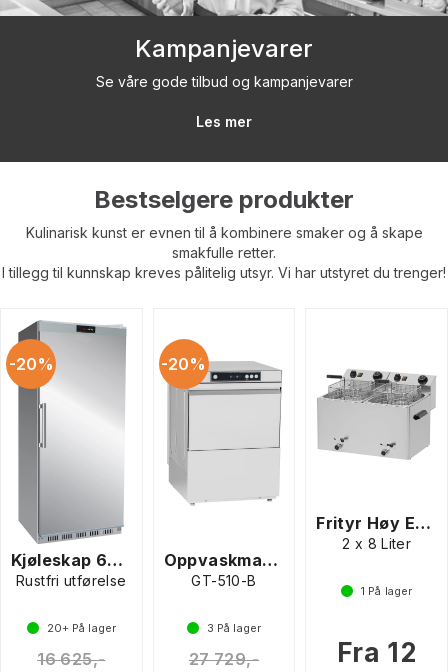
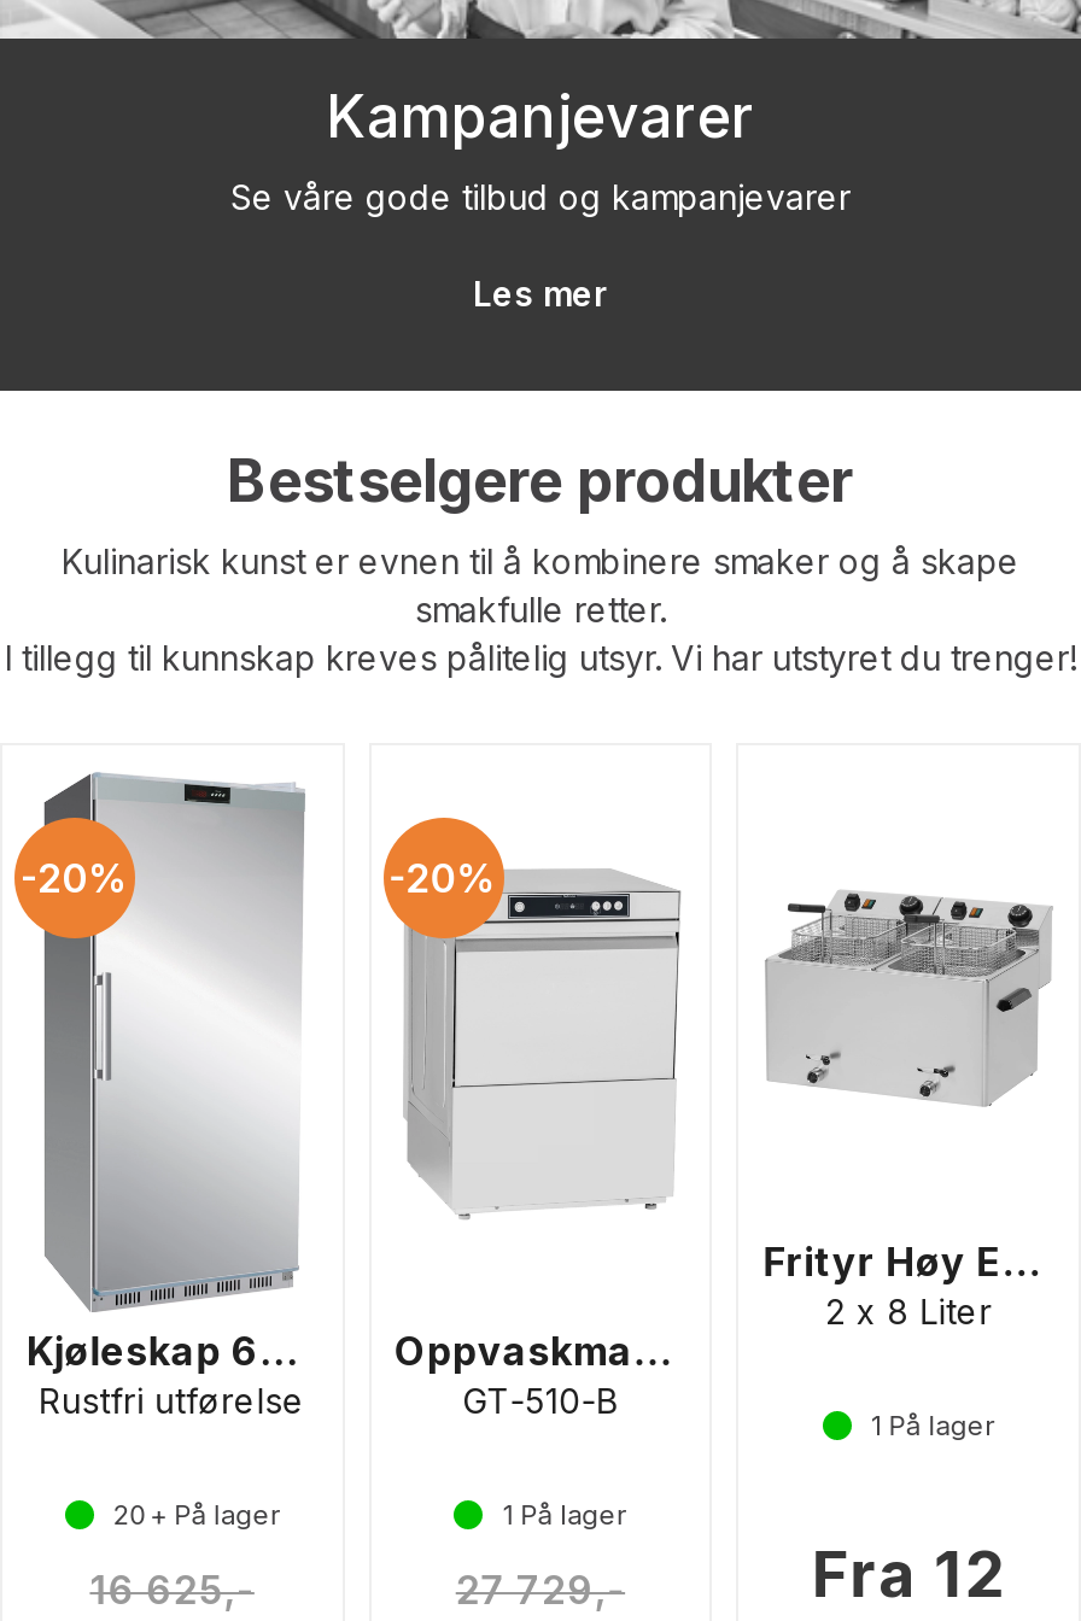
[207,621,261,635] 3 På lager -> [503,1498,626,1532] 1 På lager

